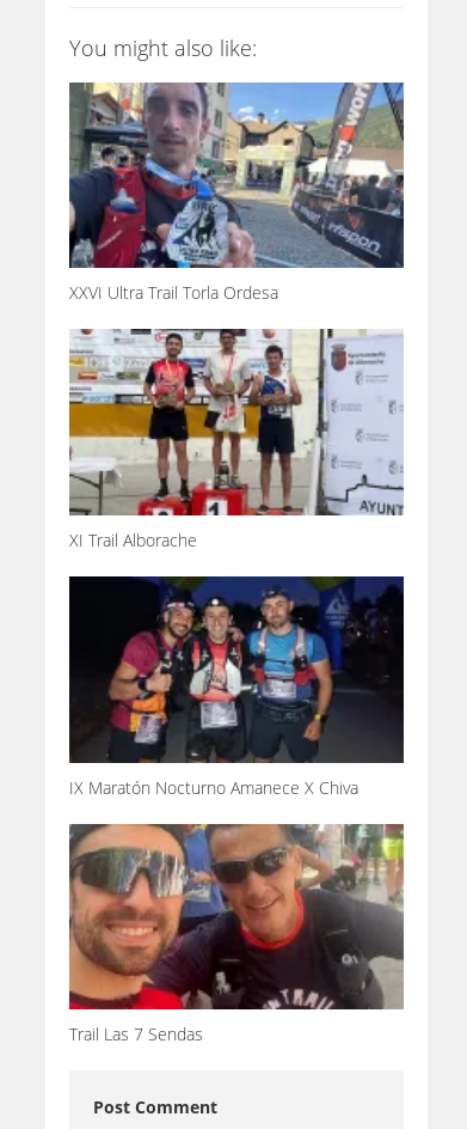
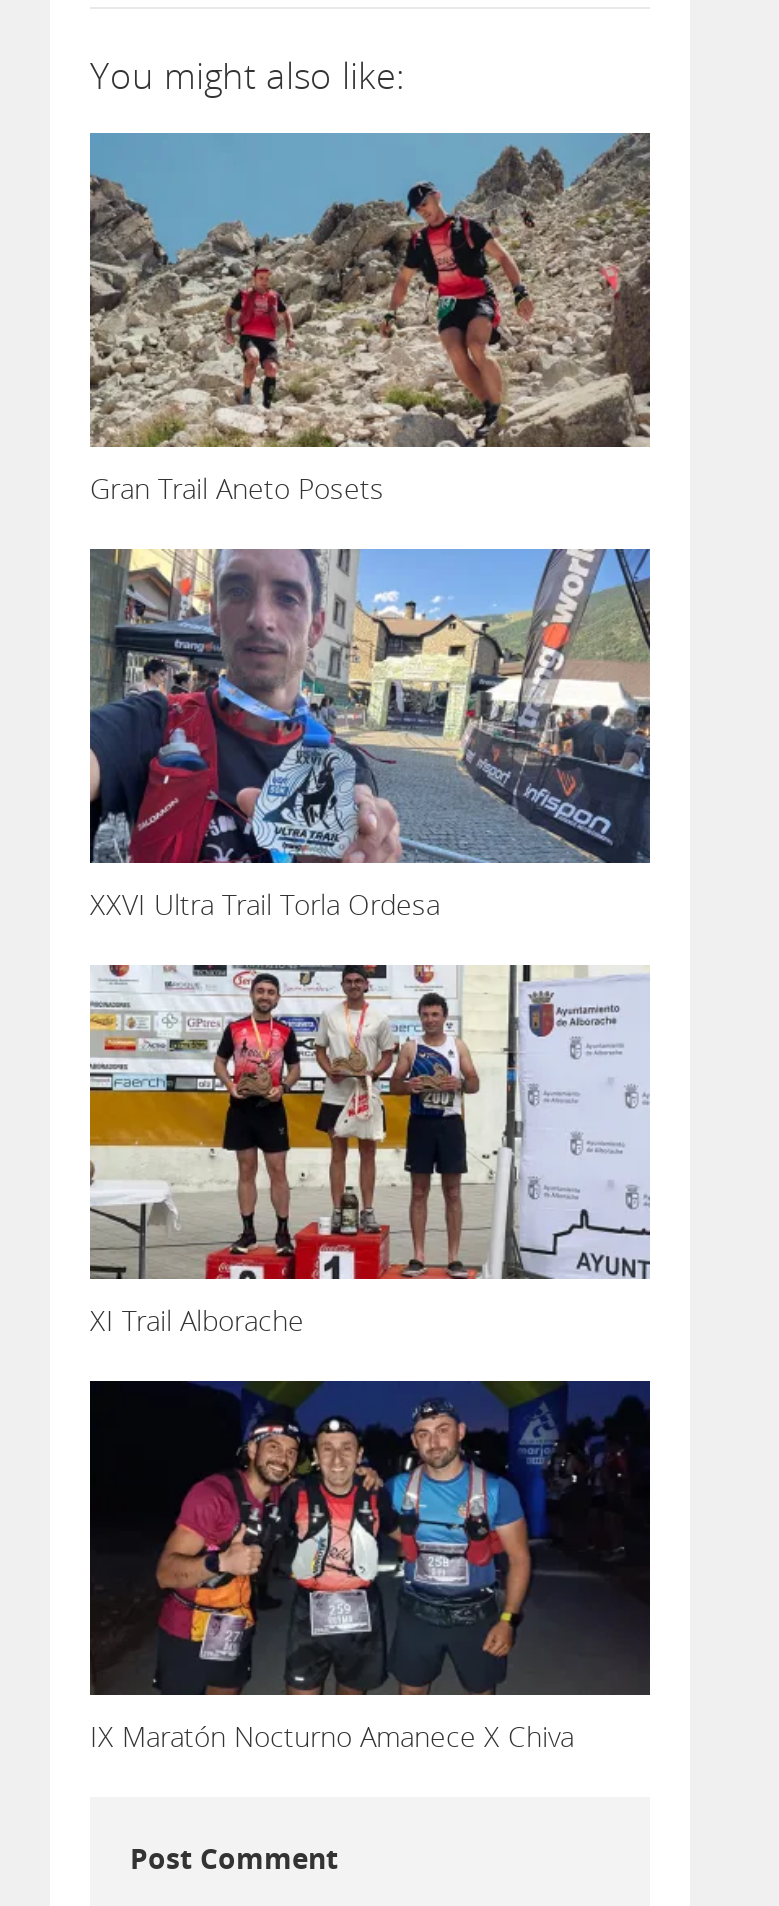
none -> [88,131,652,507] [image] | Gran Trail Aneto Posets
moved [68,78,406,798] -> [88,545,654,1755]: [image] | XXVI Ultra Trail Torla Ordesa | XI Trail Alborache | IX Maratón Nocturno Amanece X Chiva
[68,823,405,1045] [image] | Trail Las 7 Sendas -> none

